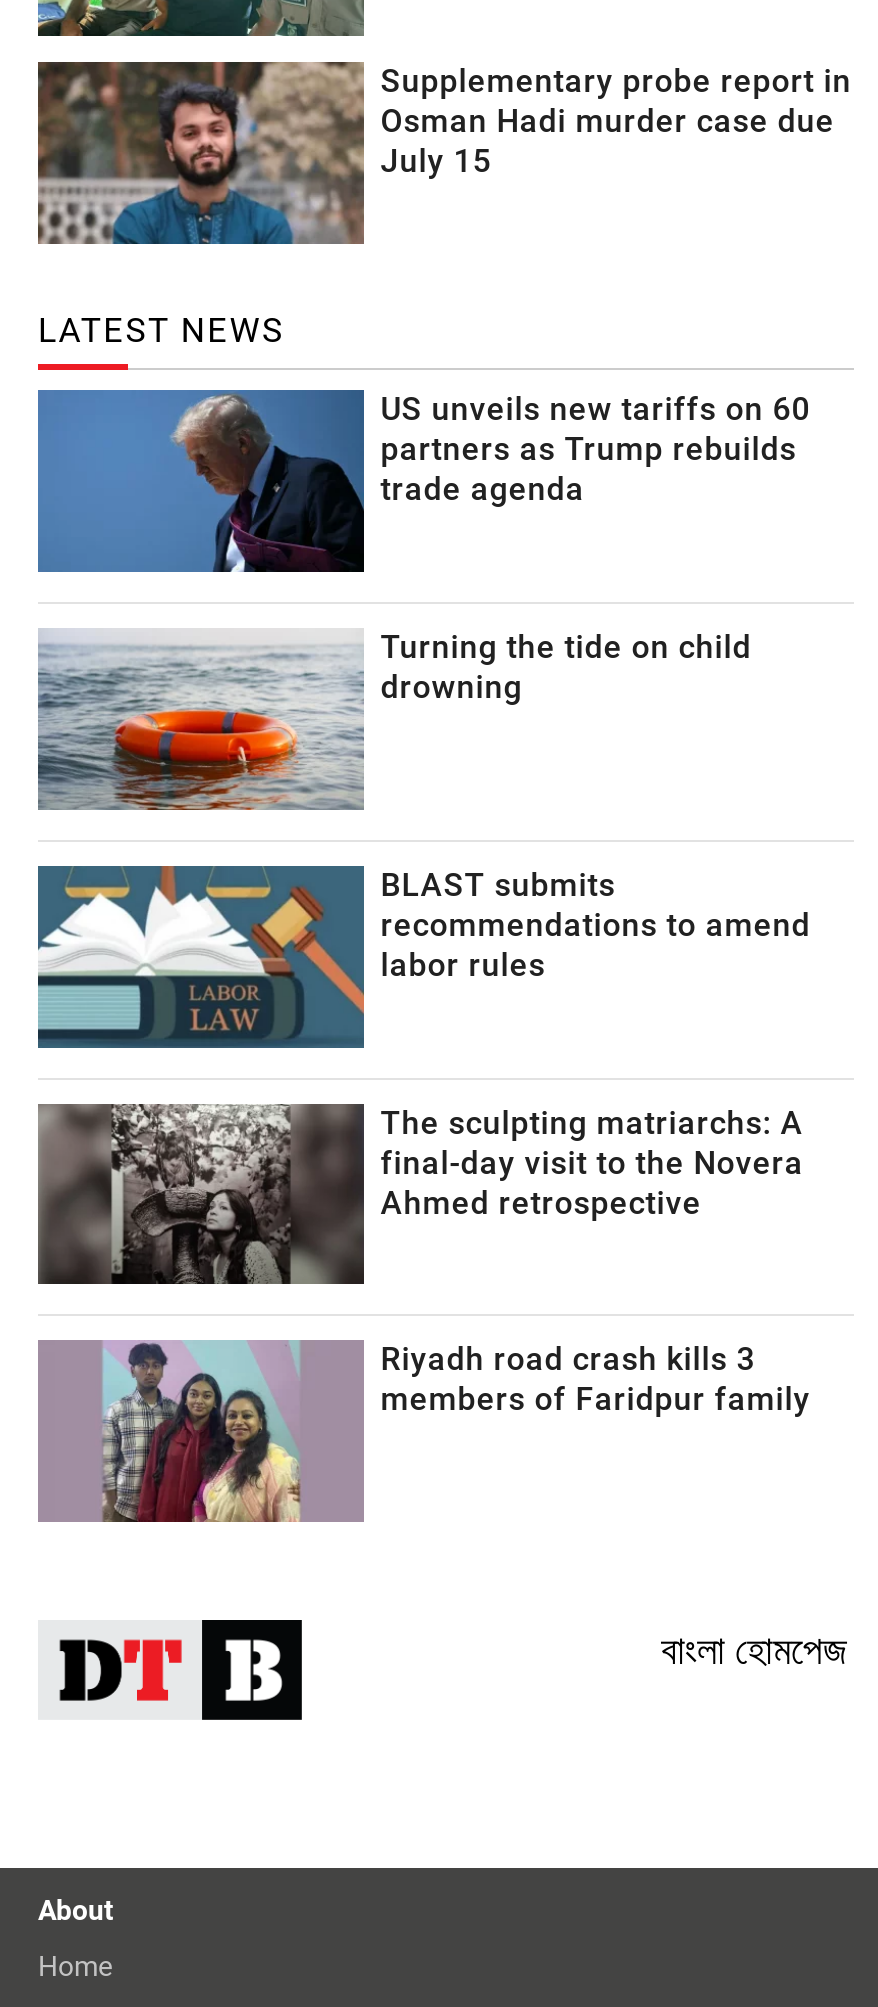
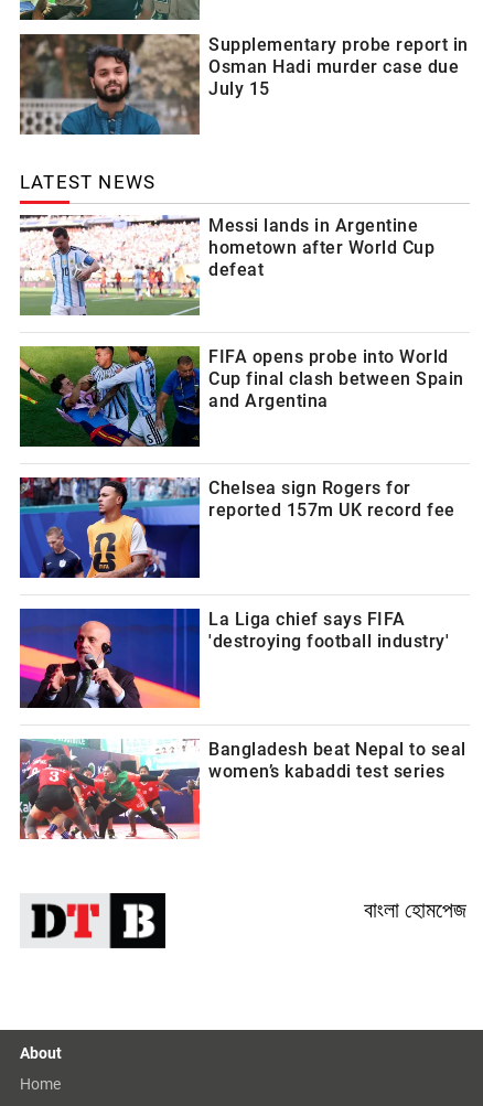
[36,388,810,574] [image] | US unveils new tariffs on 60 | partners as Trump rebuilds | trade agenda -> [19,214,435,316] [image] | Messi lands in Argentine | hometown after World Cup | defeat
[36,628,751,812] [image] | Turning the tide on child | drowning -> [19,345,464,448] [image] | FIFA opens probe into World | Cup final clash between Spain | and Argentina
[36,864,810,1050] [image] | BLAST submits | recommendations to amend | labor rules -> [19,476,455,579] [image] | Chelsea sign Rogers for | reported 157m UK record fee
[36,1102,803,1286] [image] | The sculpting matriarchs: A | final-day visit to the Novera | Ahmed retrospective -> [19,608,449,709] [image] | La Liga chief says FIFA | 'destroying football industry'
[38,1338,810,1524] [image] | Riyadh road crash kills 3 | members of Faridpur family -> [19,739,466,840] [image] | Bangladesh beat Nepal to seal | women’s kabaddi test series

